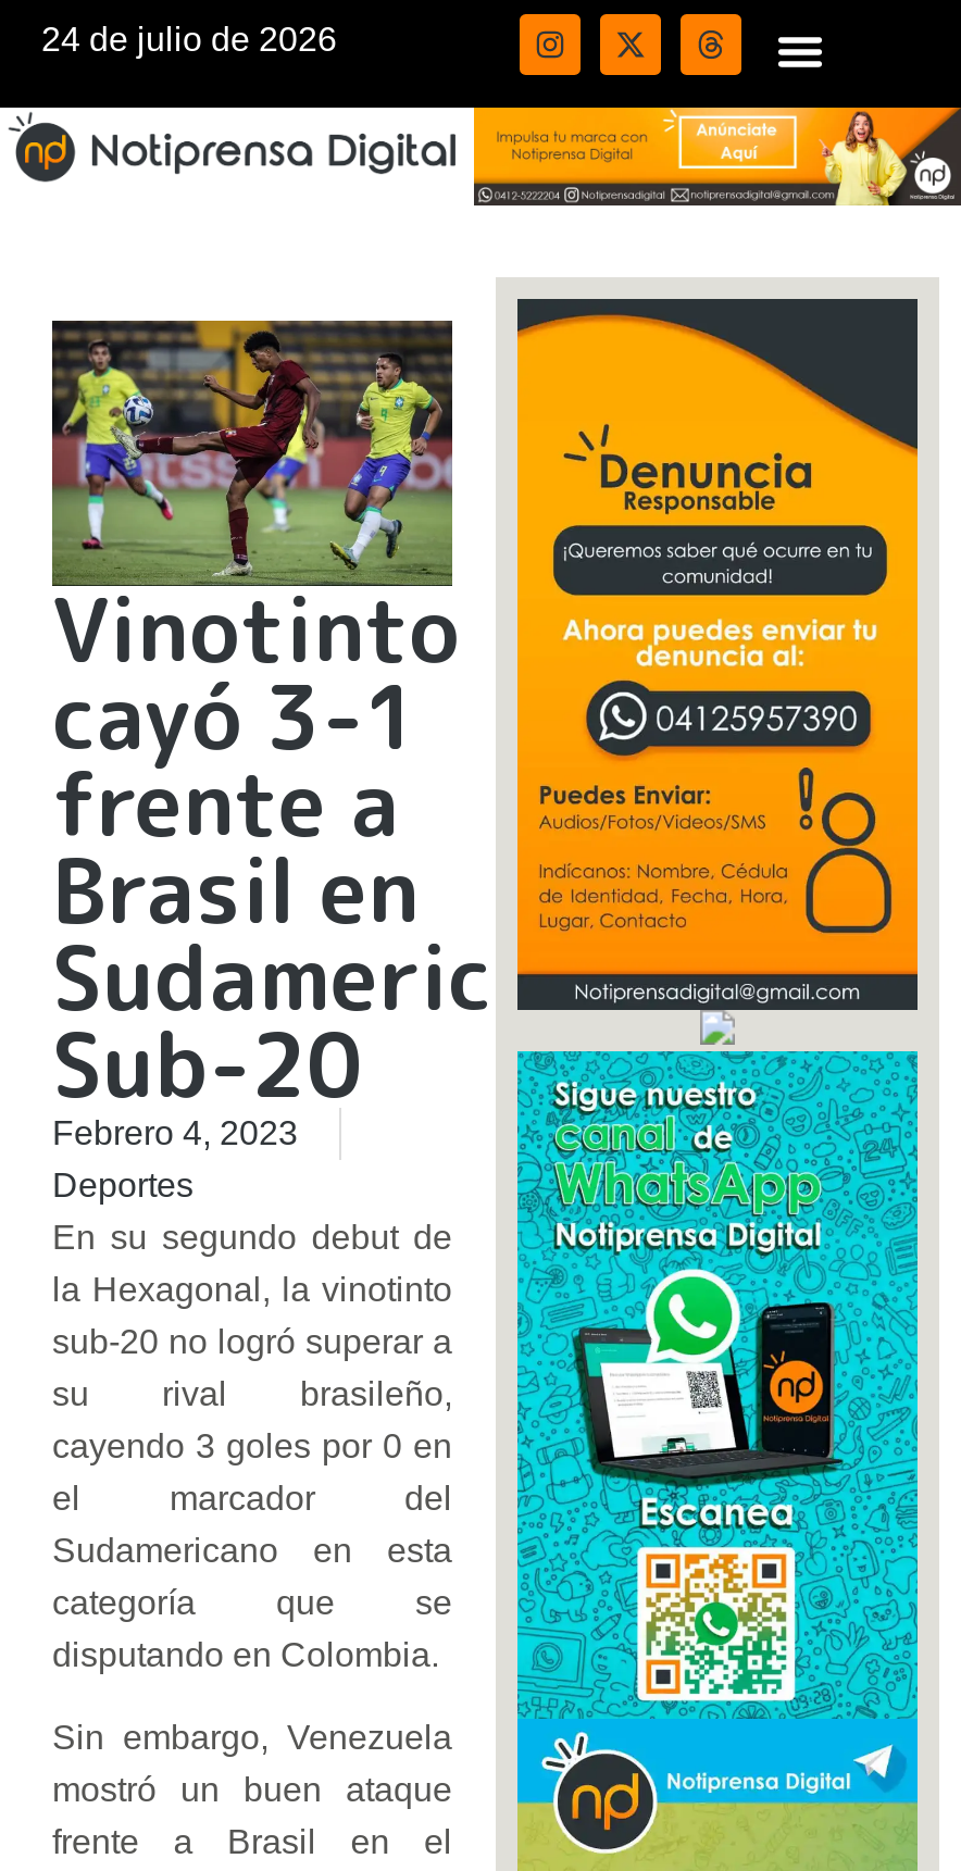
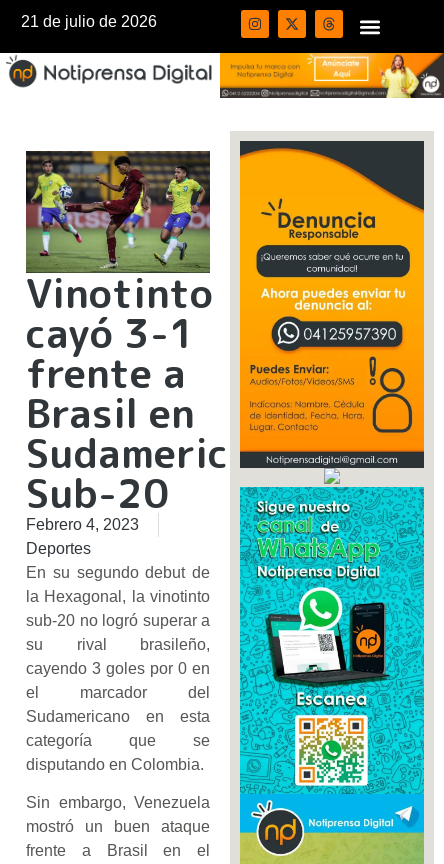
[41,21,337,58] 24 de julio de 2026 -> [21,13,157,30] 21 de julio de 2026

